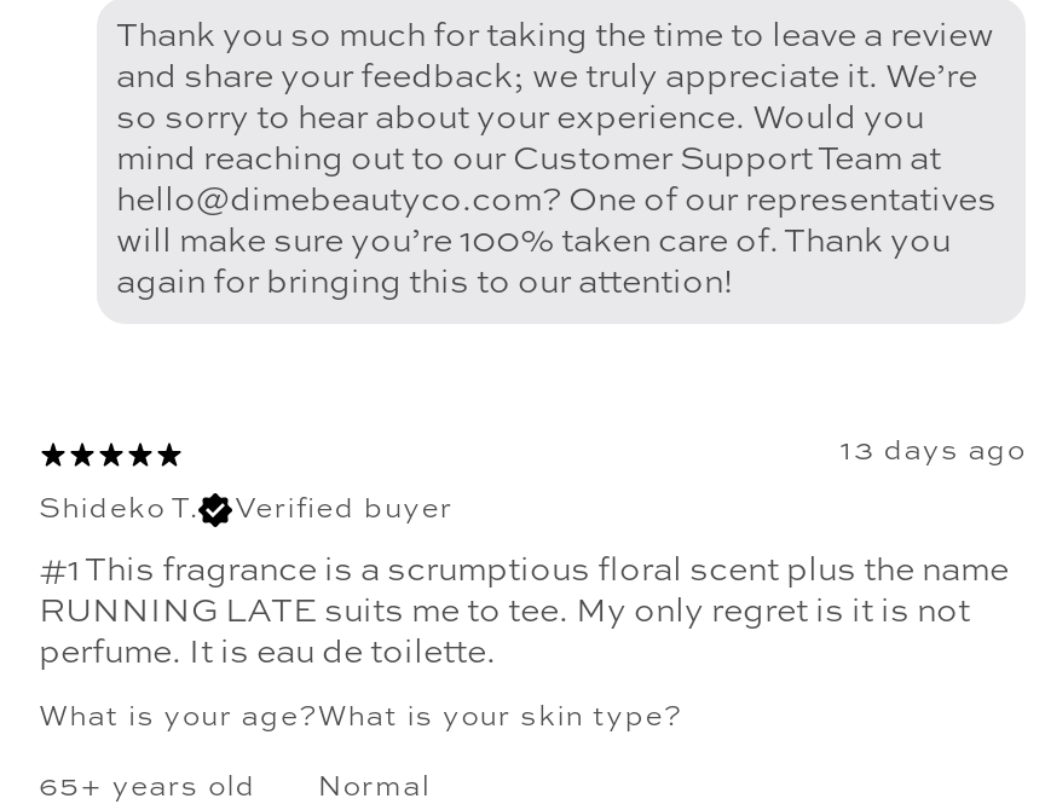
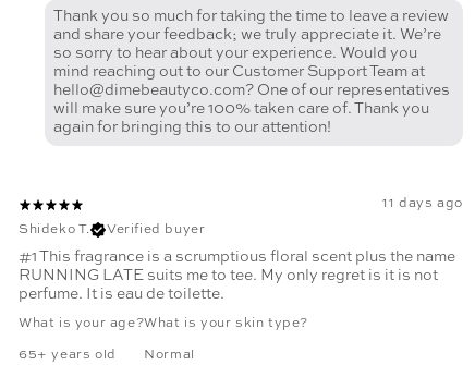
[840,437,1026,466] 13 days ago -> [383,197,463,210] 11 days ago

